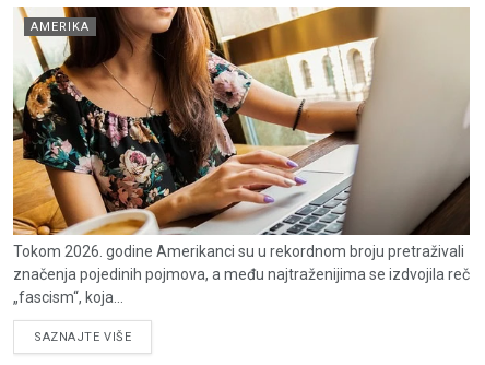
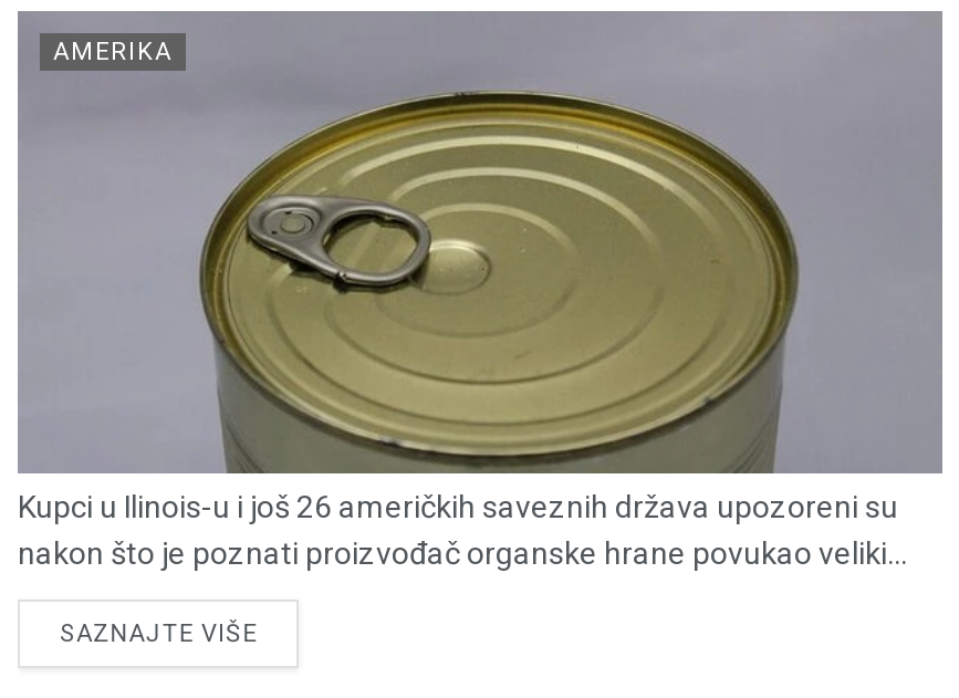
[12,5,470,306] [image] | Tokom 2026. godine Amerikanci su u rekordnom broju pretraživali | značenja pojedinih pojmova, a među najtraženijima se izdvojila reč | „fascism“, koja... -> [18,11,942,571] [image] | Kupci u Ilinois-u i još 26 američkih saveznih država upozoreni su | nakon što je poznati proizvođač organske hrane povukao veliki...

